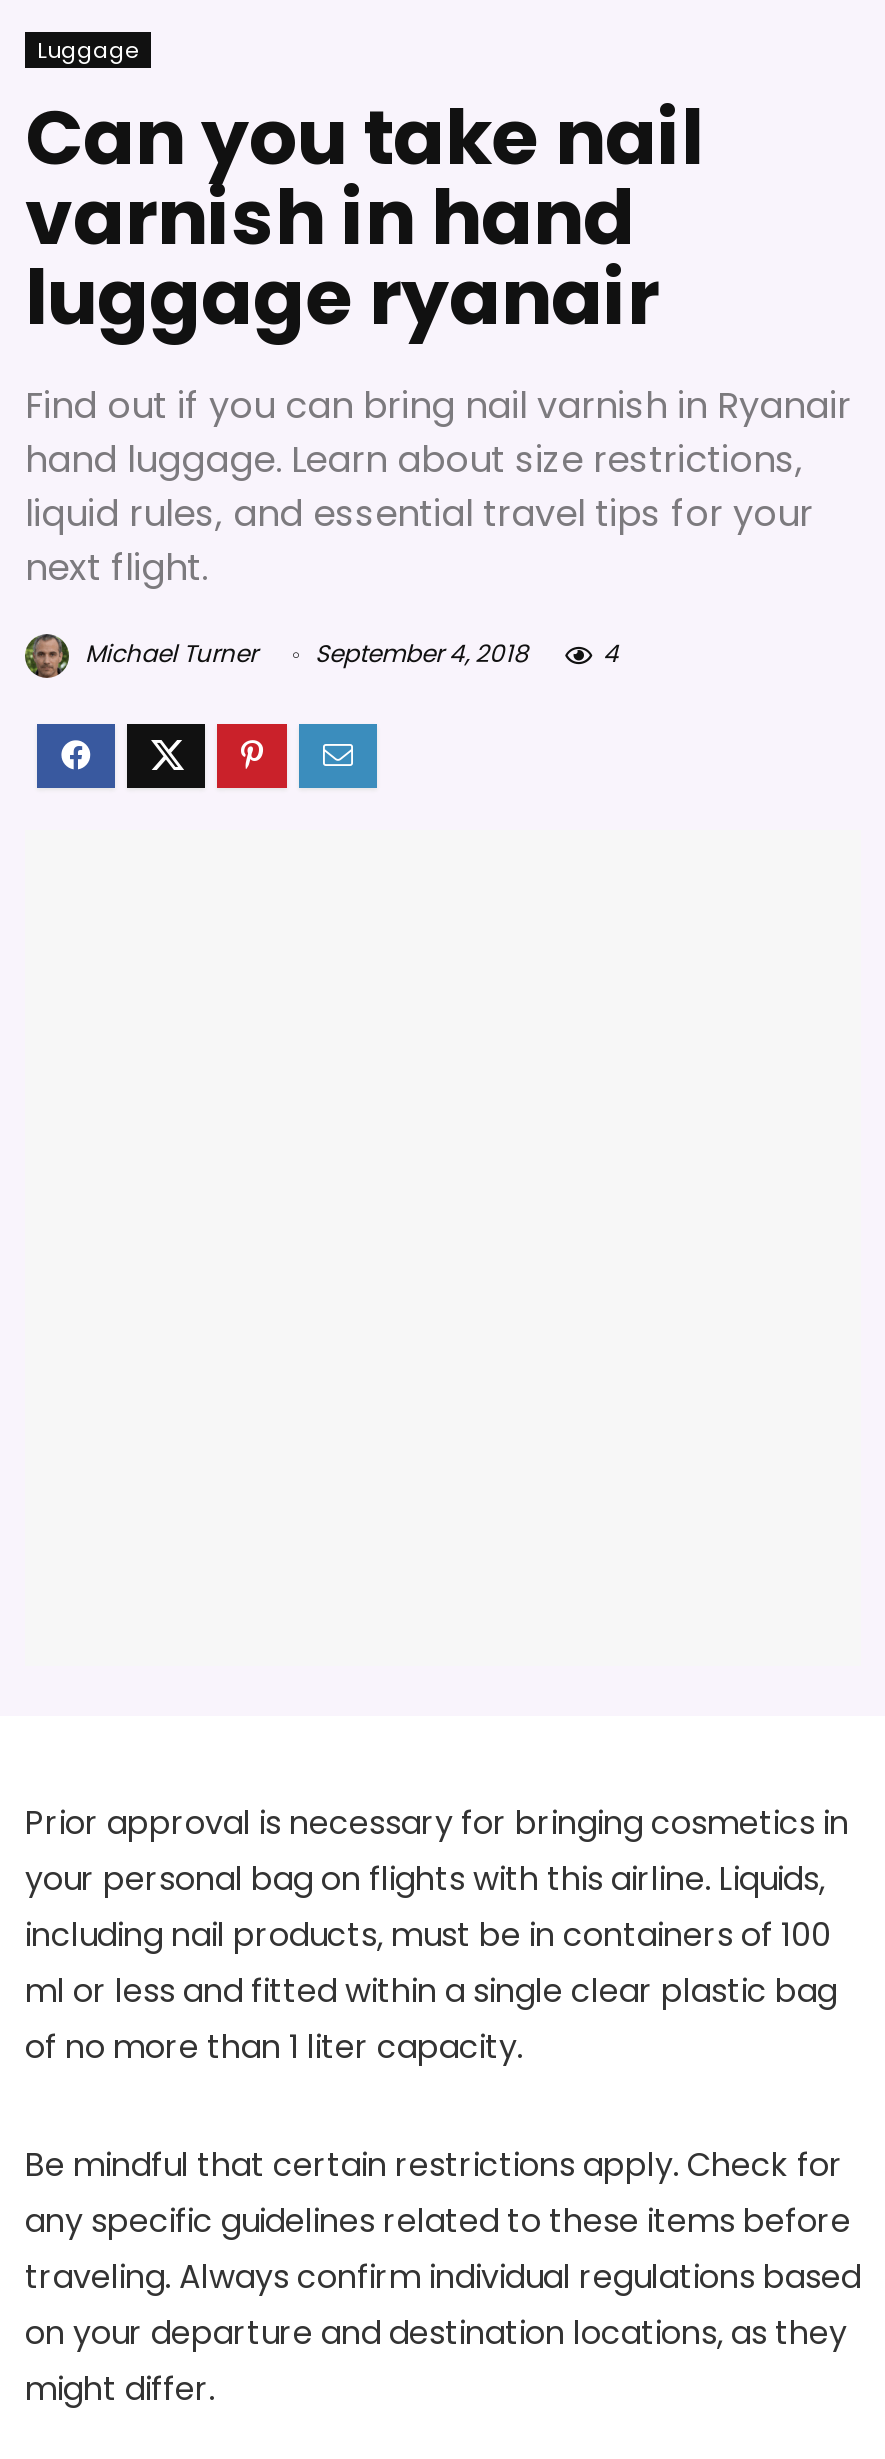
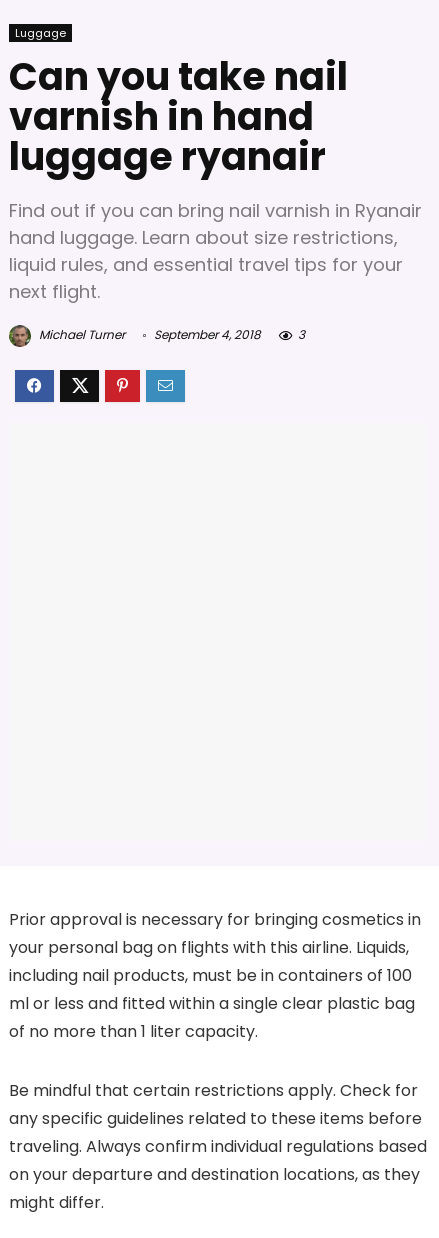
[603,637,619,671] 4 -> [298,326,305,343] 3

